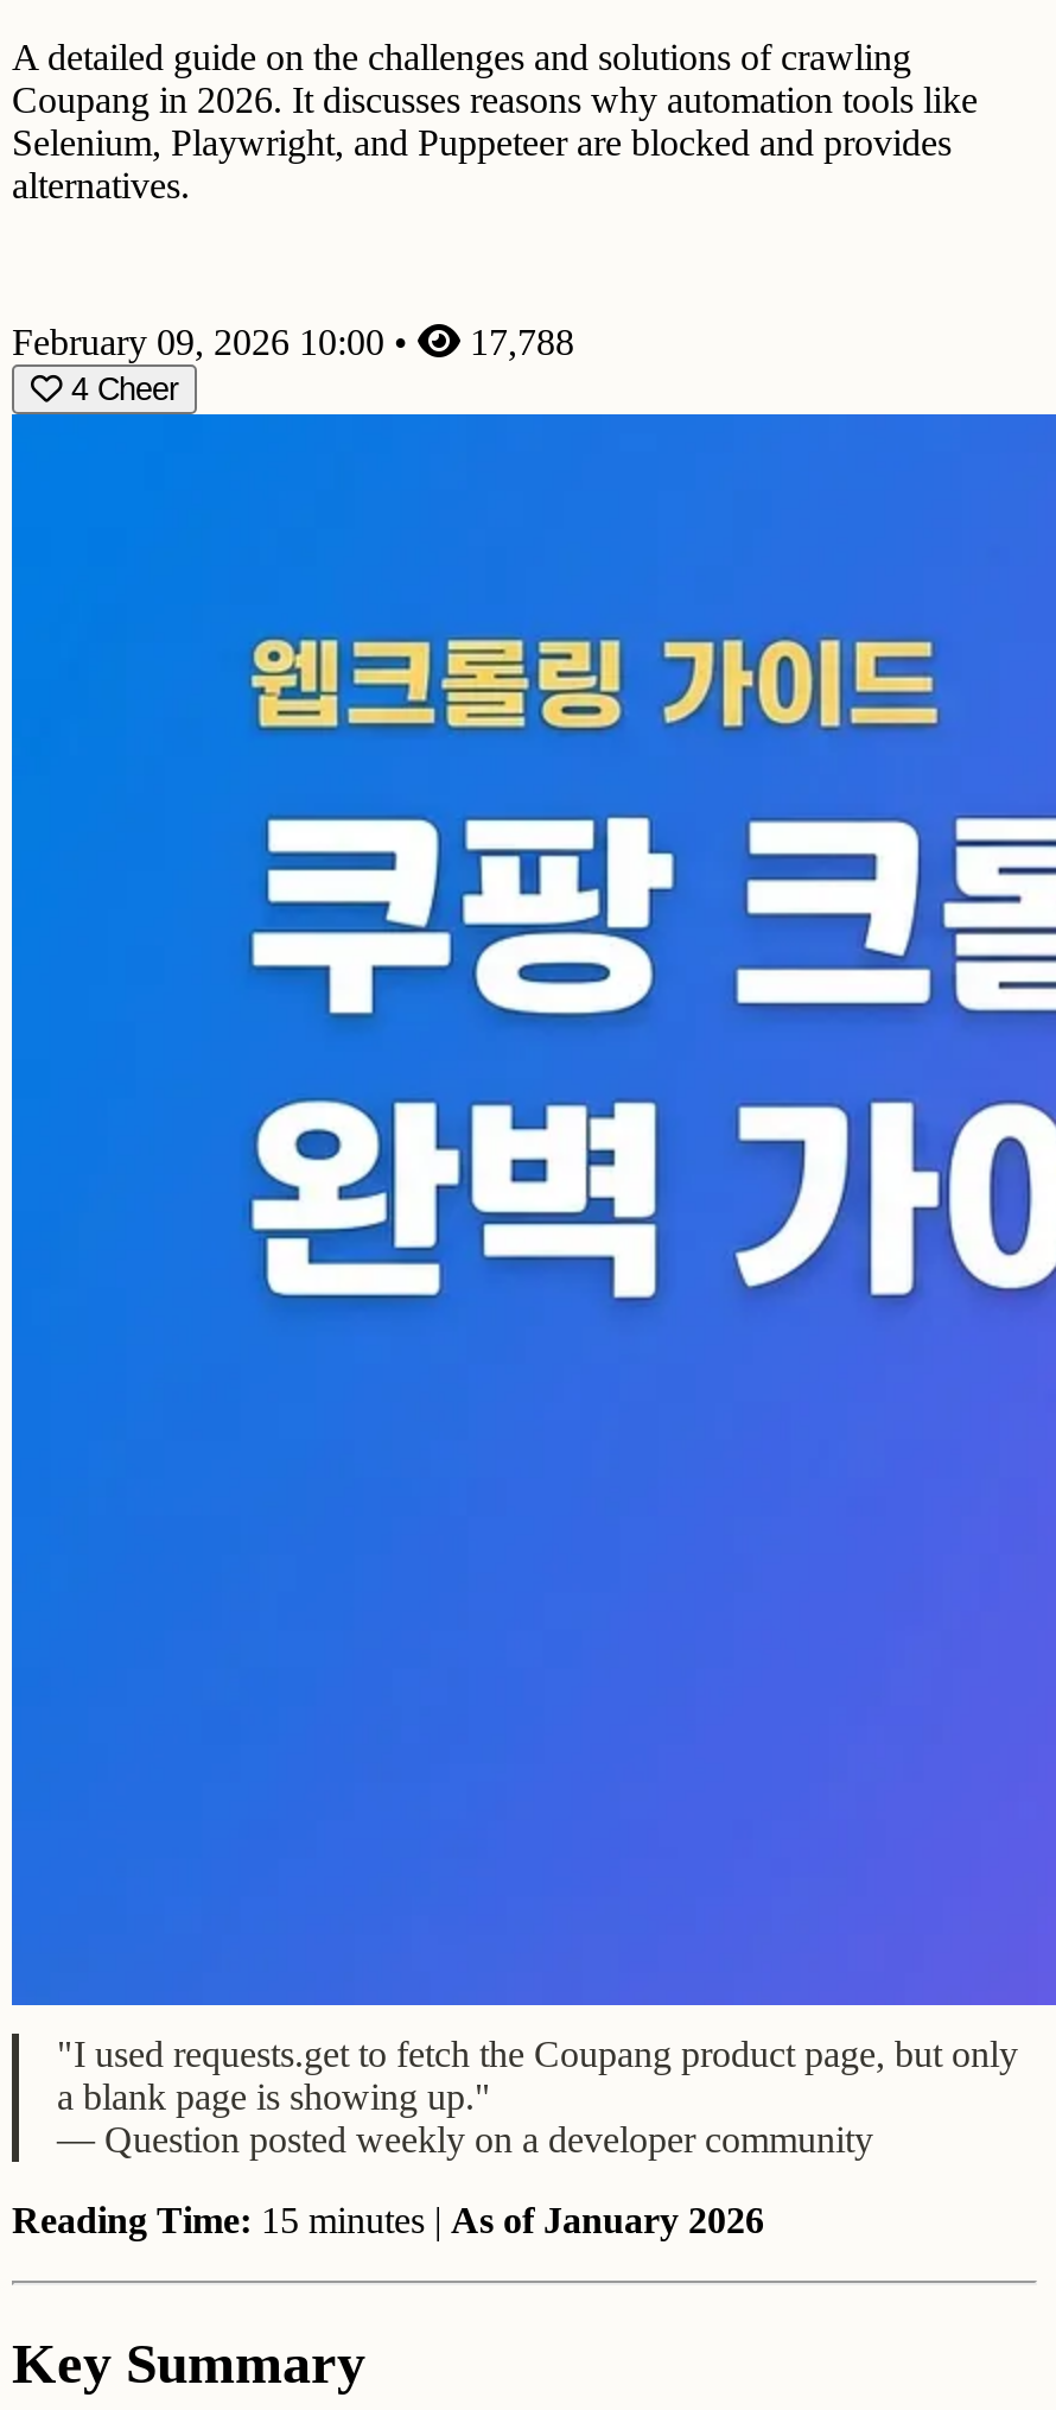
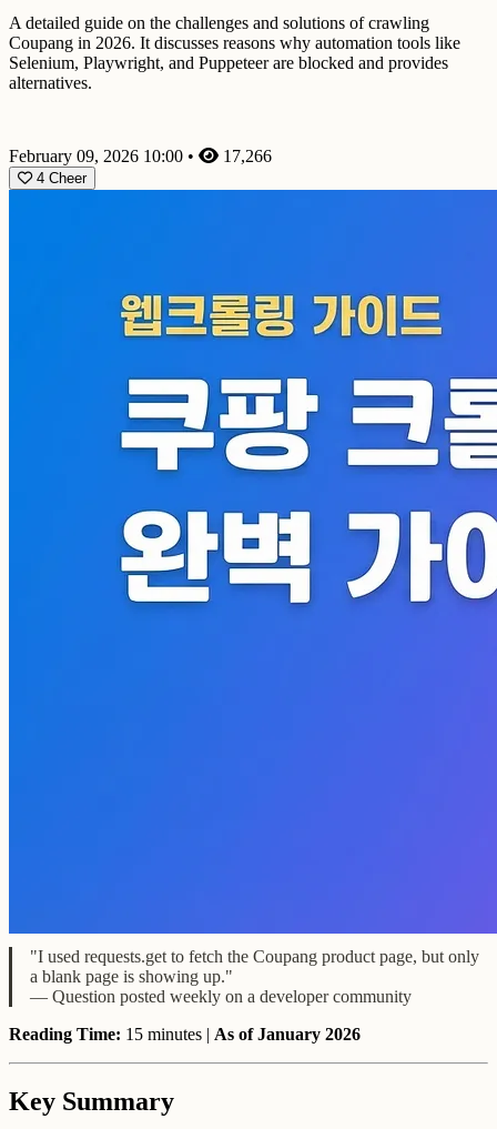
[12,323,574,363] February 09, 2026 10:00 • 17,788 -> [9,147,272,166] February 09, 2026 10:00 • 17,266

